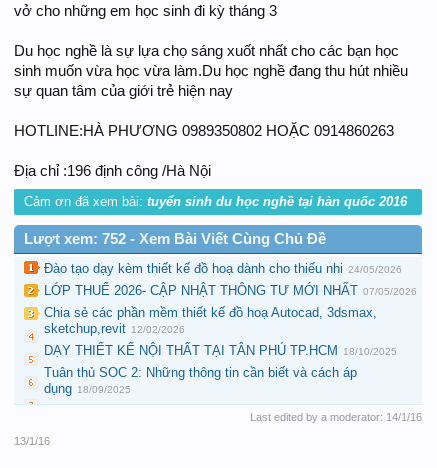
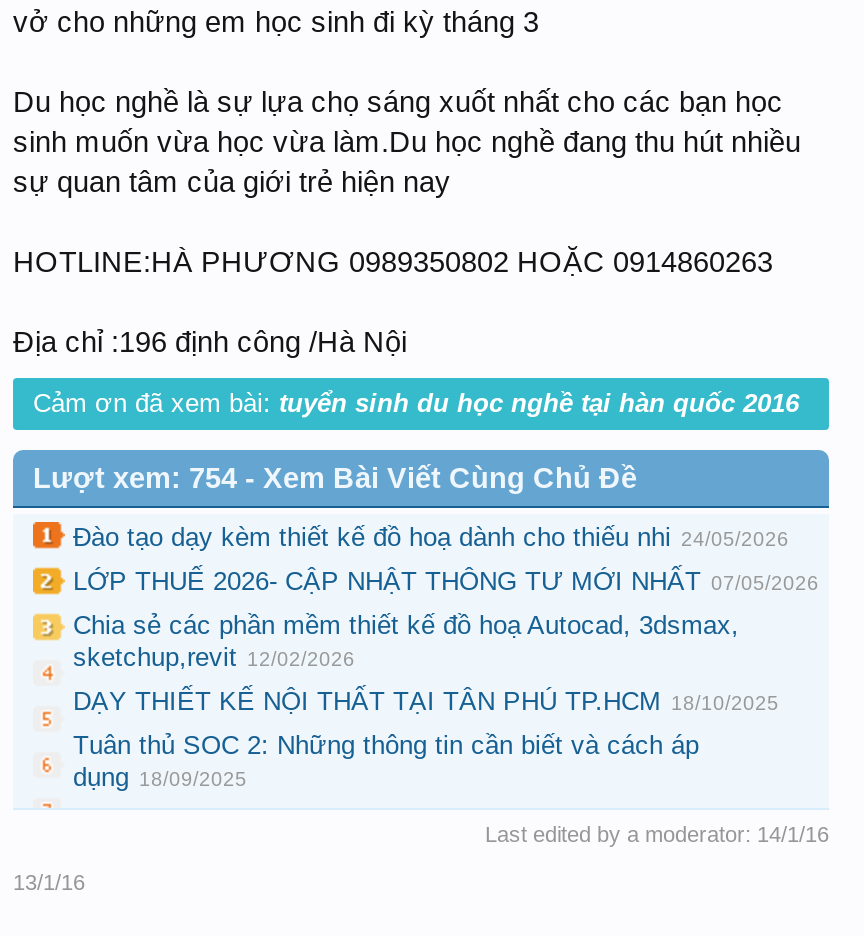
[24,231,326,247] Lượt xem: 752 - Xem Bài Viết Cùng Chủ Đề -> [33,462,637,494] Lượt xem: 754 - Xem Bài Viết Cùng Chủ Đề

